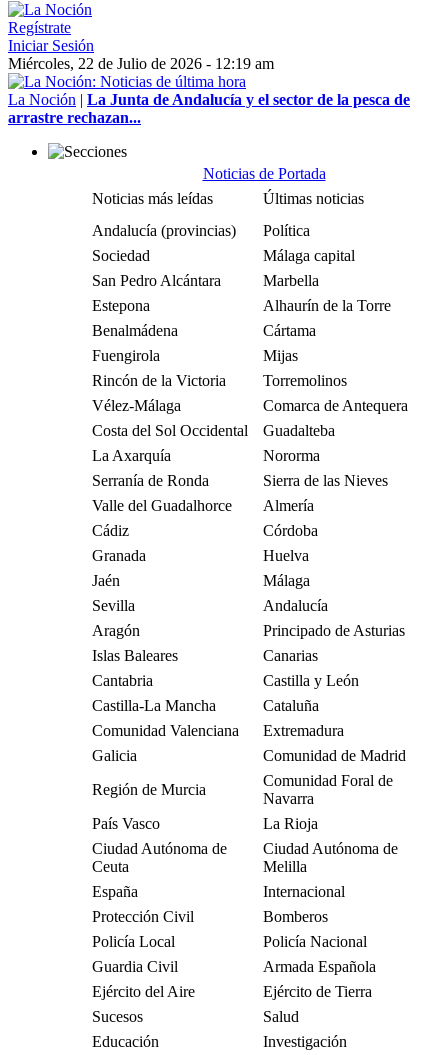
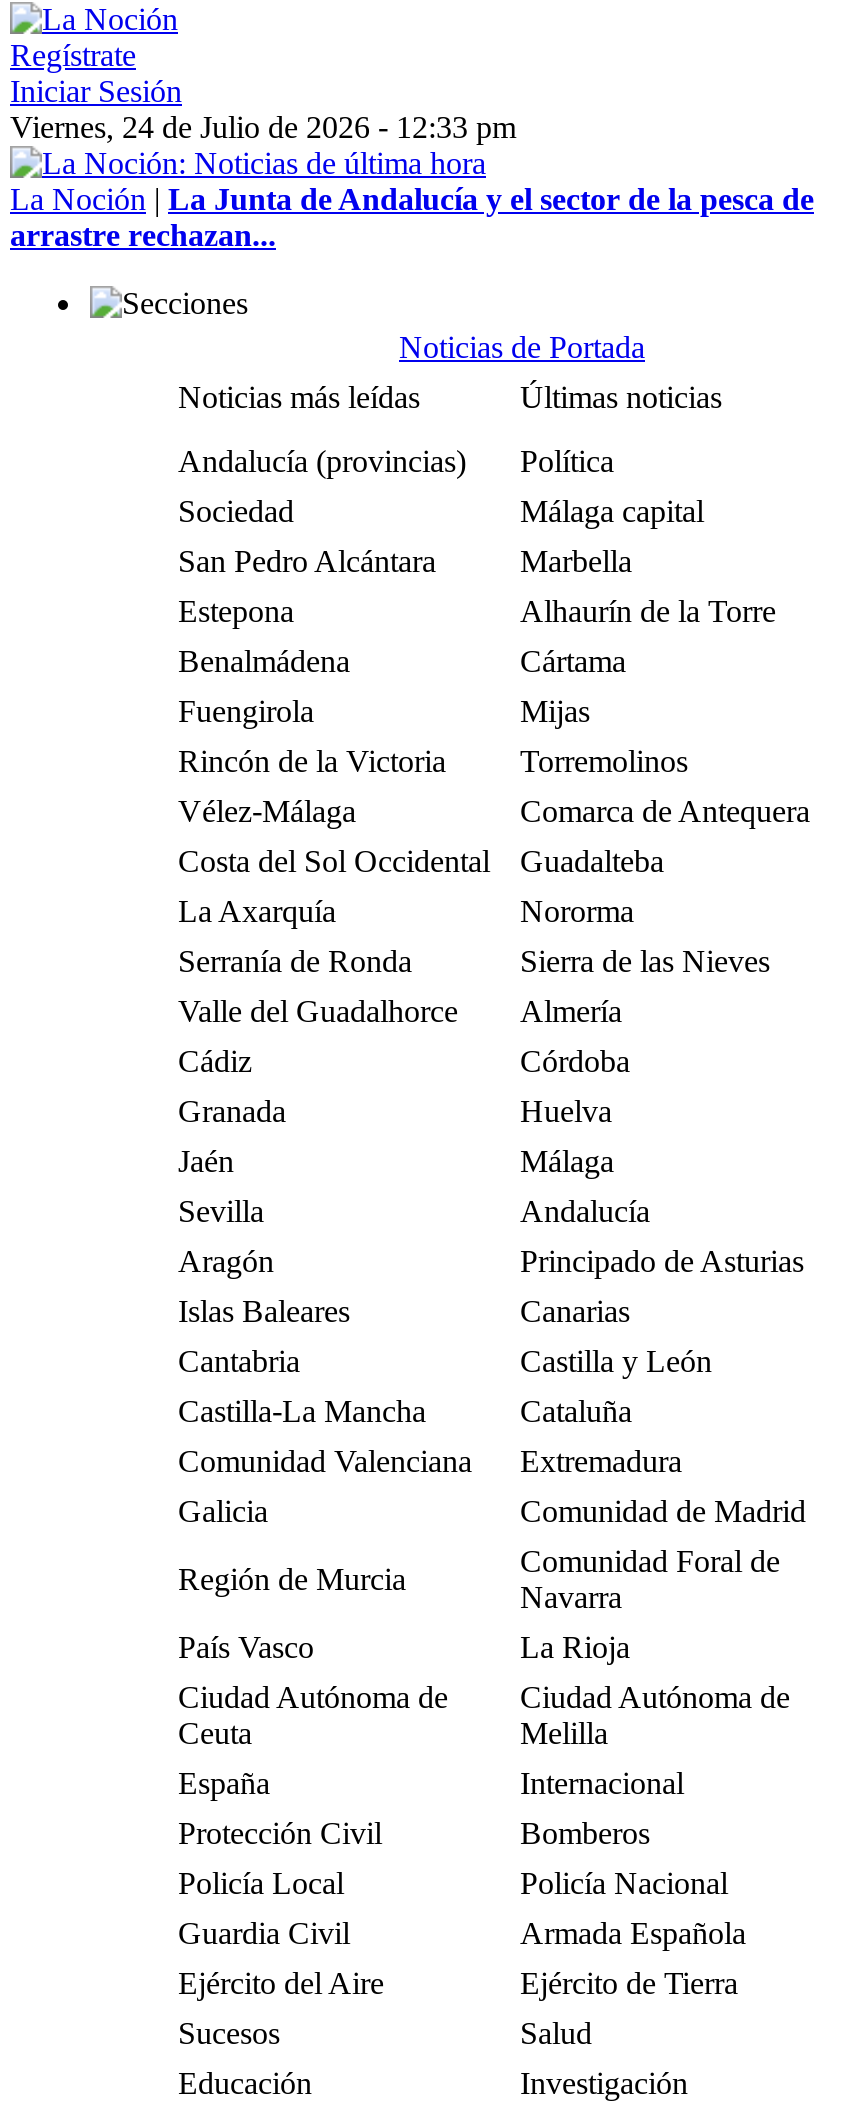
[8,55,274,72] Miércoles, 22 de Julio de 2026 - 12:19 am -> [10,110,516,144] Viernes, 24 de Julio de 2026 - 12:33 pm

